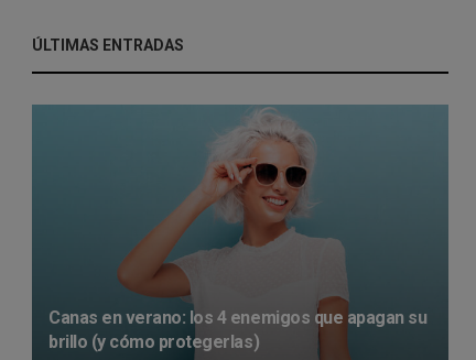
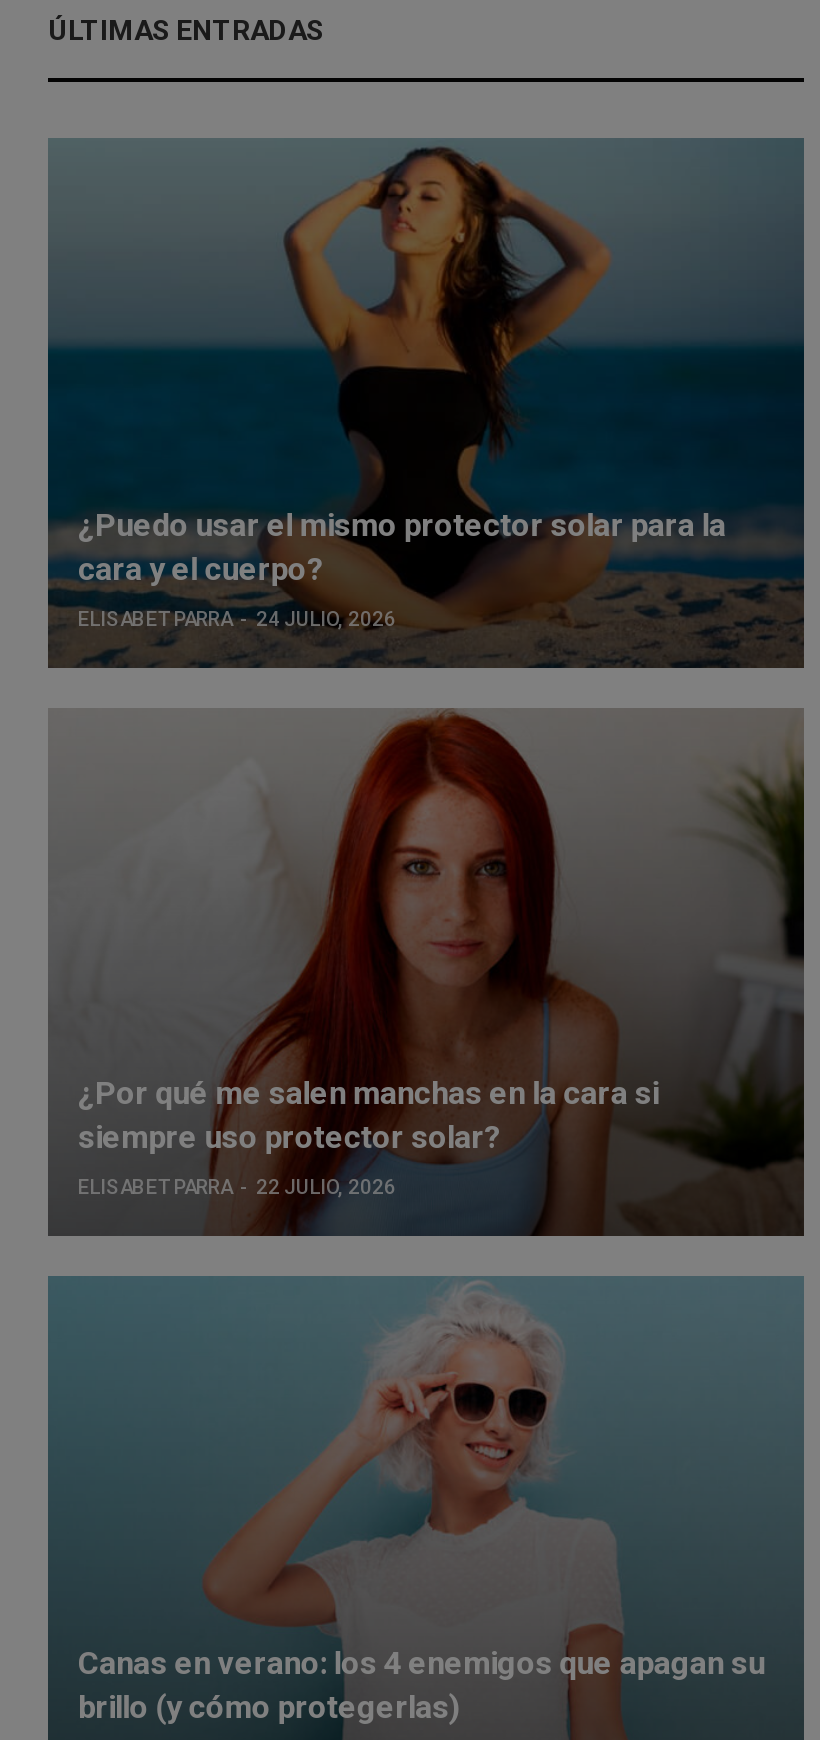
none -> [48,142,804,670] [image] | ¿Puedo usar el mismo protector solar para la | cara y el cuerpo? | ELISABET PARRA | 24 JULIO, 2026
none -> [48,706,806,1238] [image] | ¿Por qué me salen manchas en la cara si | siempre uso protector solar? | ELISABET PARRA | 22 JULIO, 2026

